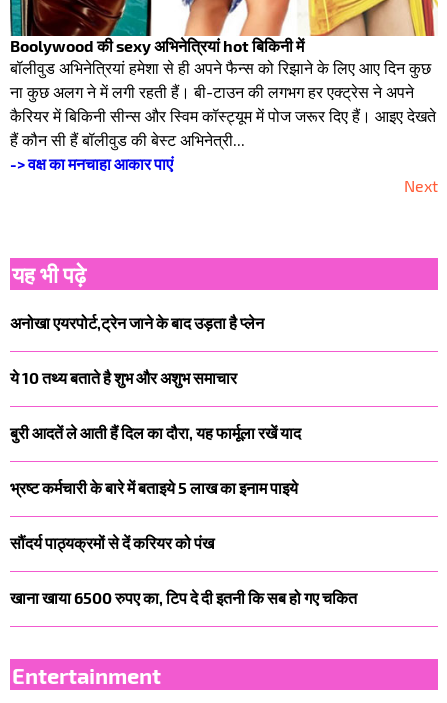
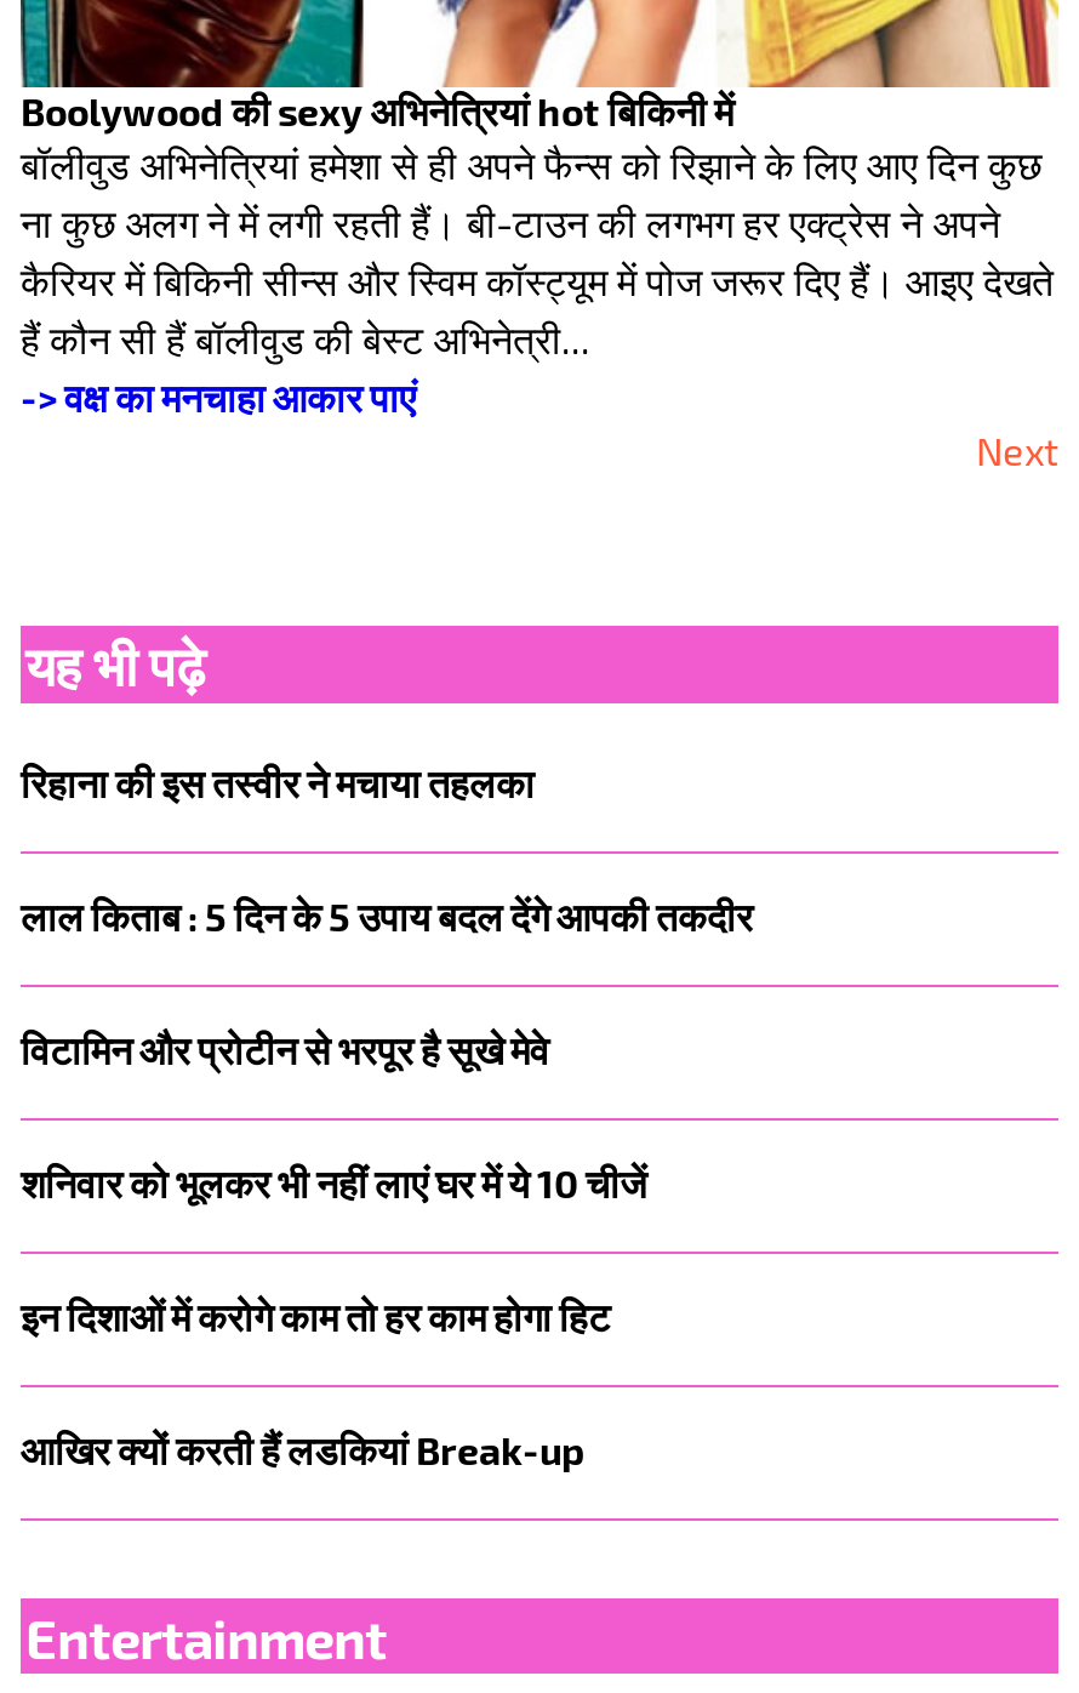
[10,313,264,332] अनोखा एयरपोर्ट,ट्रेन जाने के बाद उड़ता है प्लेन -> [21,759,535,805] रिहाना की इस तस्वीर ने मचाया तहलका
[10,368,237,387] ये 10 तथ्य बताते है शुभ और अशुभ समाचार -> [21,892,753,938] लाल किताब : 5 दिन के 5 उपाय बदल देंगे आपकी तकदीर
[10,423,301,442] बुरी आदतें ले आती हैं दिल का दौरा, यह फार्मूला रखें याद -> [21,1026,549,1072] विटामिन और प्रोटीन से भरपूर है सूखे मेवे
[10,478,298,497] भ्रष्ट कर्मचारी के बारे में बताइये 5 लाख का इनाम पाइये -> [21,1159,646,1205] शनिवार को भूलकर भी नहीं लाएं घर में ये 10 चीजें
[10,533,214,552] सौंदर्य पाठ्यक्रमों से दें करियर को पंख -> [21,1292,610,1338] इन दिशाओं में करोगे काम तो हर काम होगा हिट
[10,588,357,607] खाना खाया 6500 रुपए का, टिप दे दी इतनी कि सब हो गए चकित -> [21,1426,586,1472] आखिर क्यों करती हैं लडकियां Break-up

